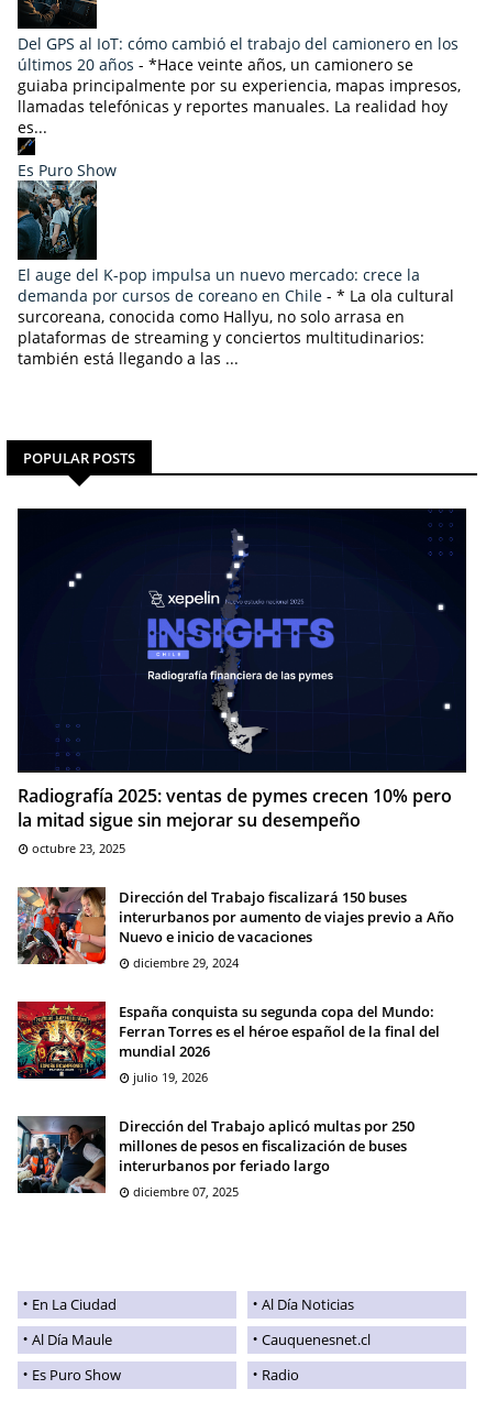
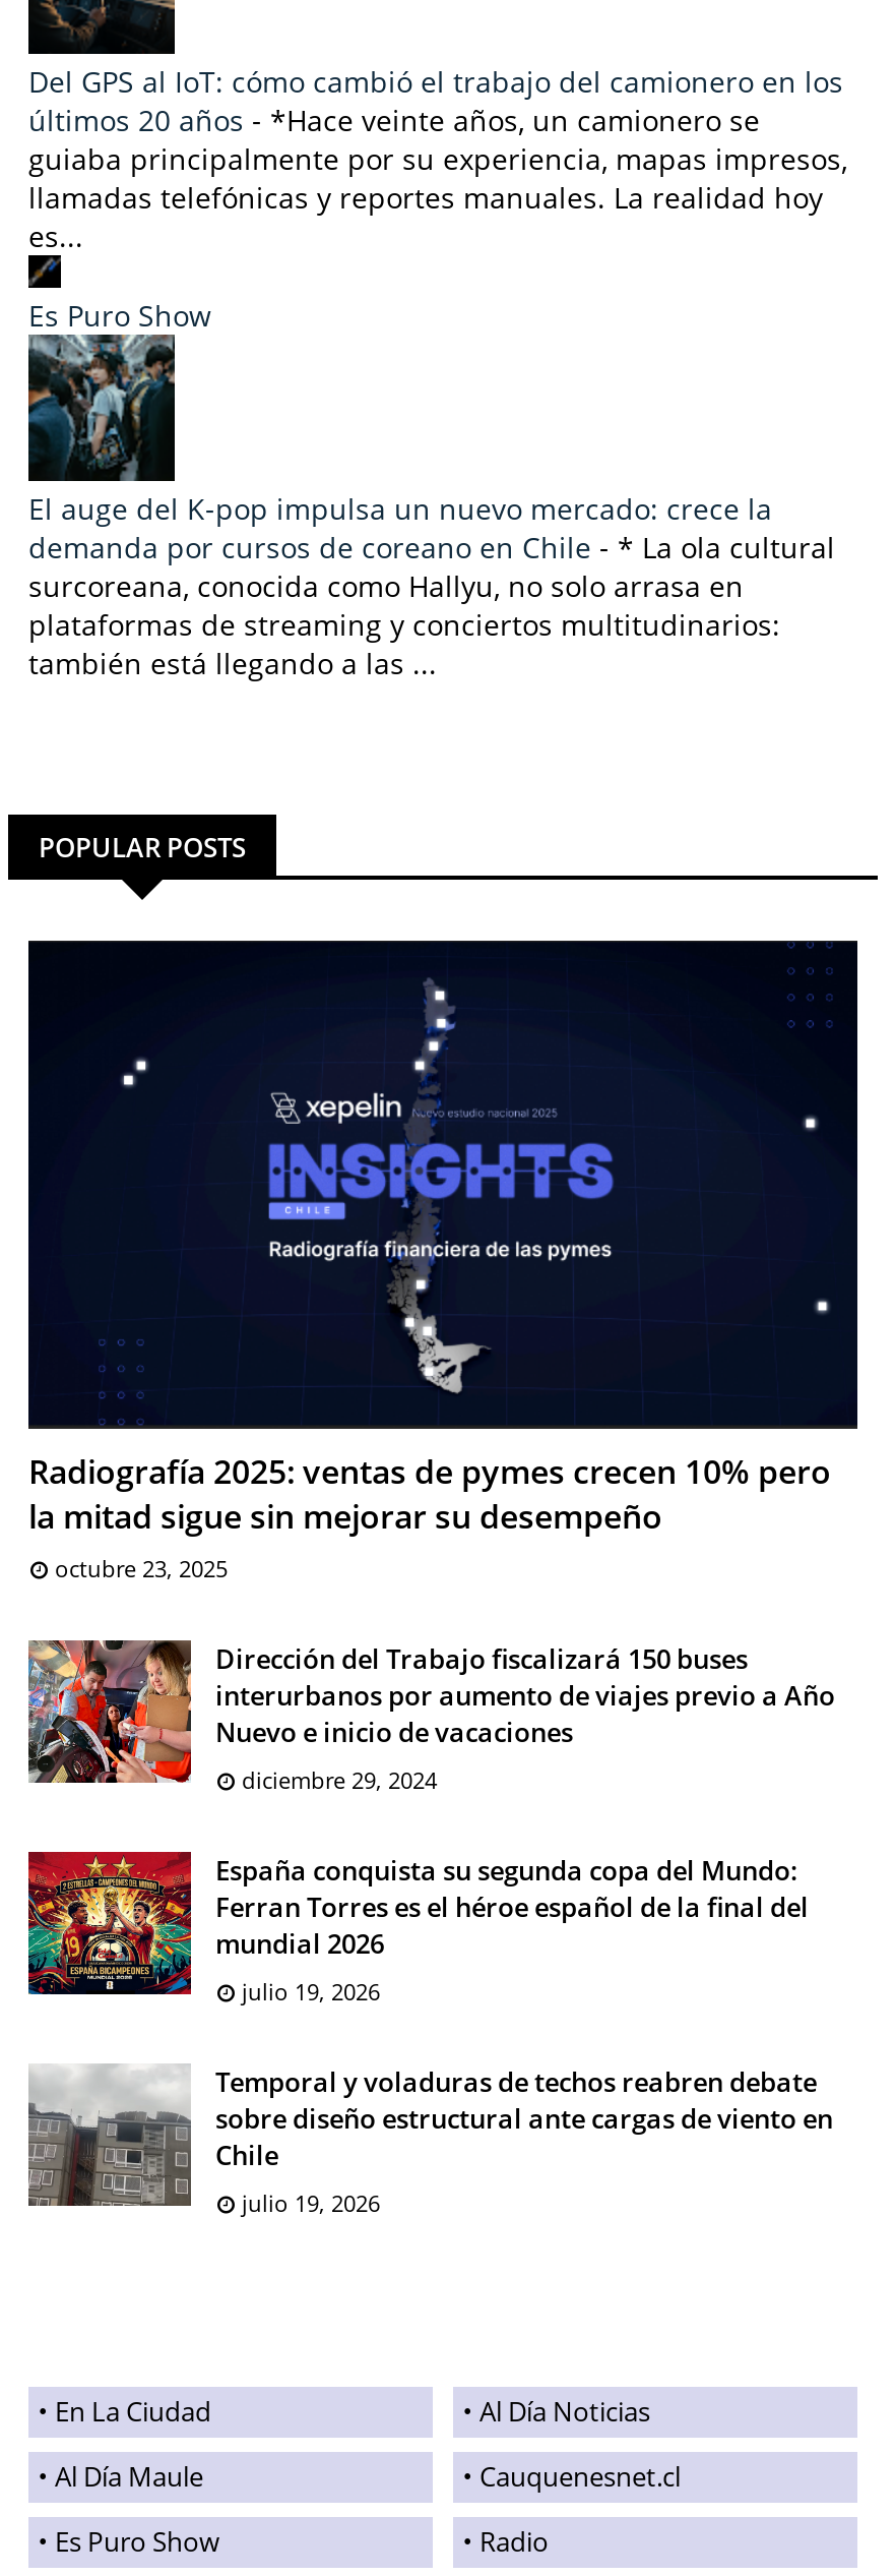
[16,1115,415,1200] [image] | Dirección del Trabajo aplicó multas por 250 | millones de pesos en fiscalización de buses | interurbanos por feriado largo | diciembre 07, 2025 -> [26,2062,833,2218] [image] | Temporal y voladuras de techos reabren debate | sobre diseño estructural ante cargas de viento en | Chile | julio 19, 2026

